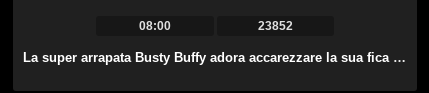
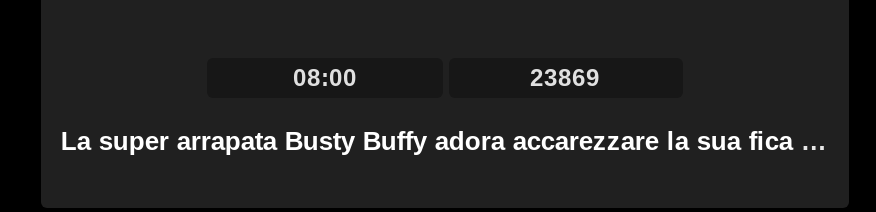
[257,19,292,33] 23852 -> [530,65,600,93] 23869

